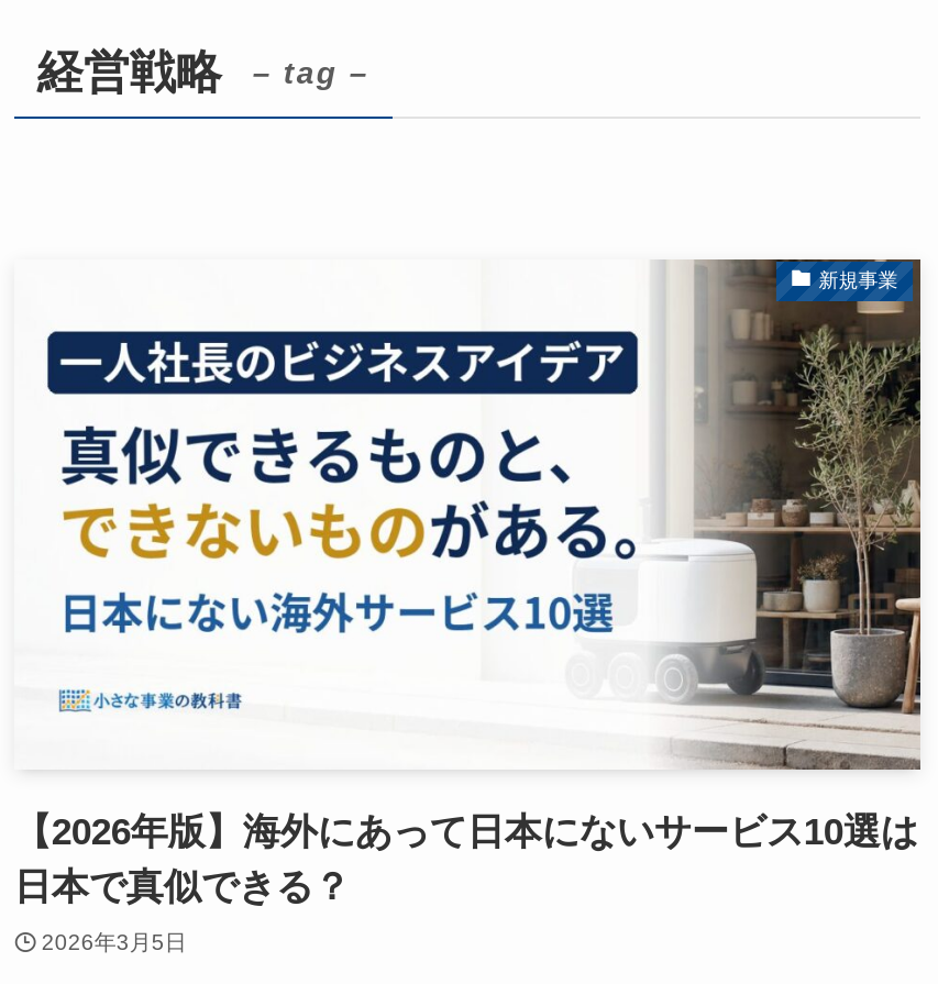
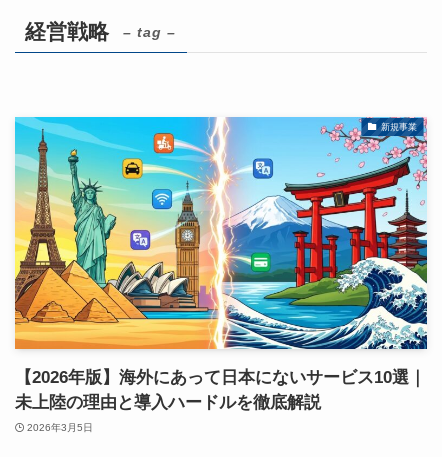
[14,257,923,909] [image] | 【2026年版】海外にあって日本にないサービス10選は | 日本で真似できる？ -> [14,116,428,412] [image] | 【2026年版】海外にあって日本にないサービス10選｜ | 未上陸の理由と導入ハードルを徹底解説

